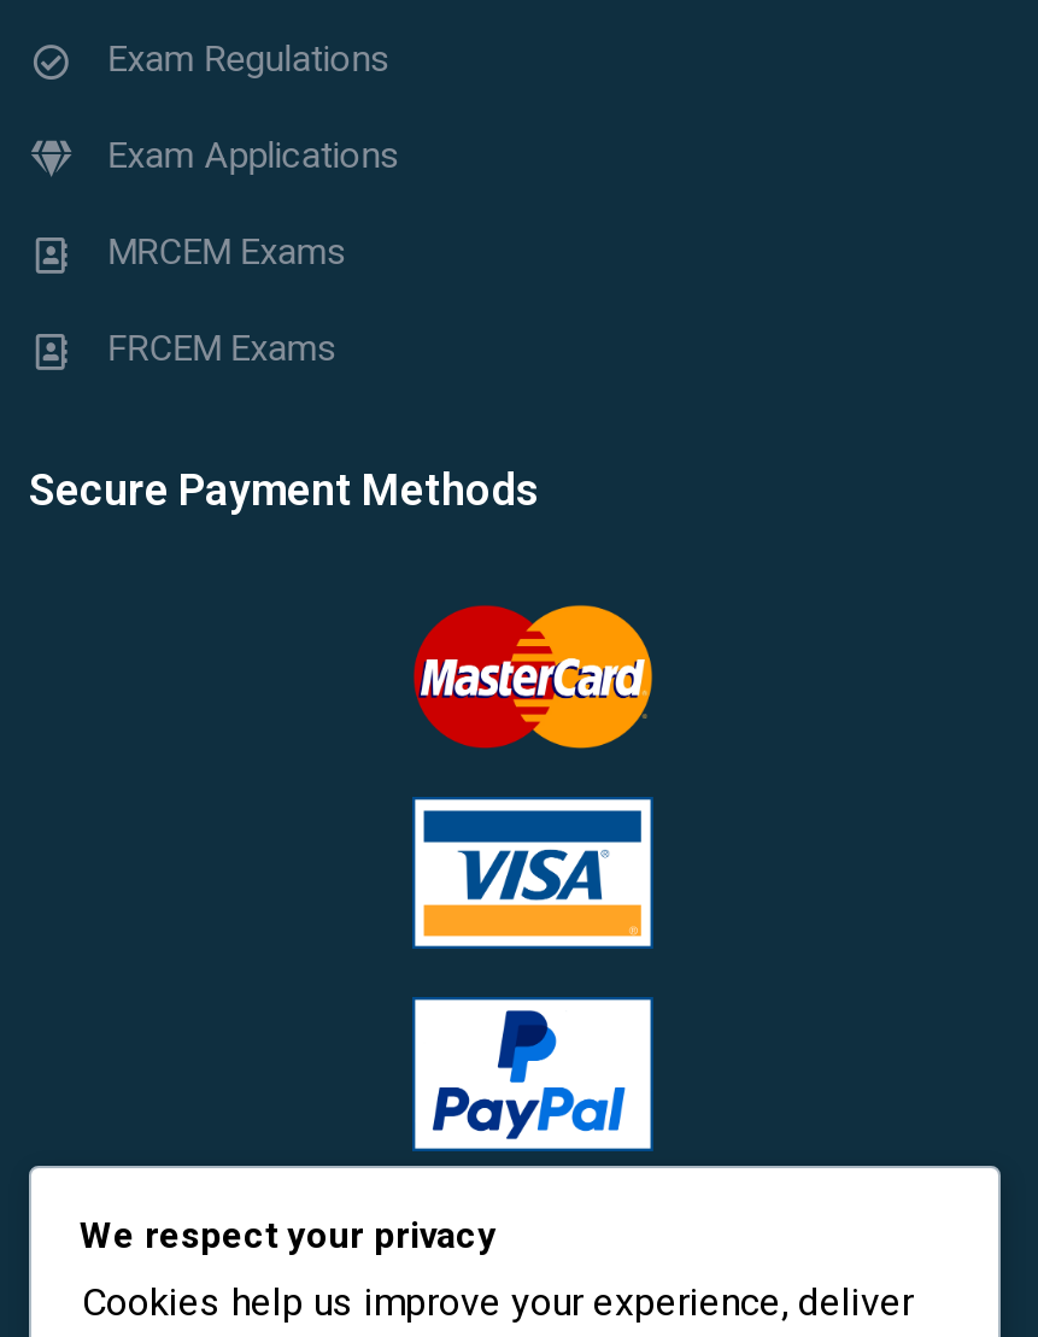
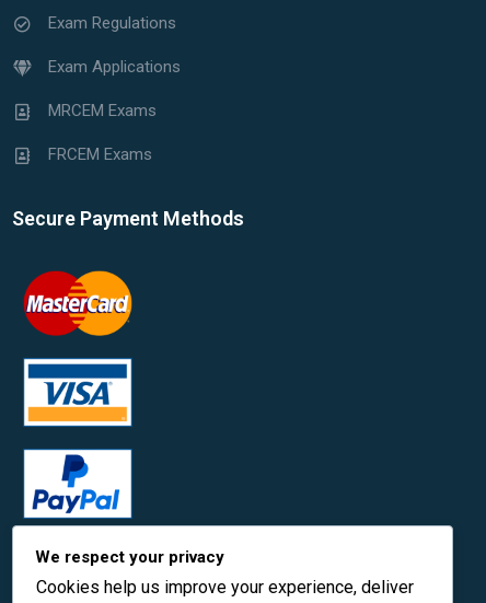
none -> [22,357,132,428] [image]
none -> [22,448,132,520] [image]
none -> [23,270,132,337] [image]
[412,602,656,751] [image] -> none
[412,797,653,949] [image] -> none
[412,997,653,1151] [image] -> none

